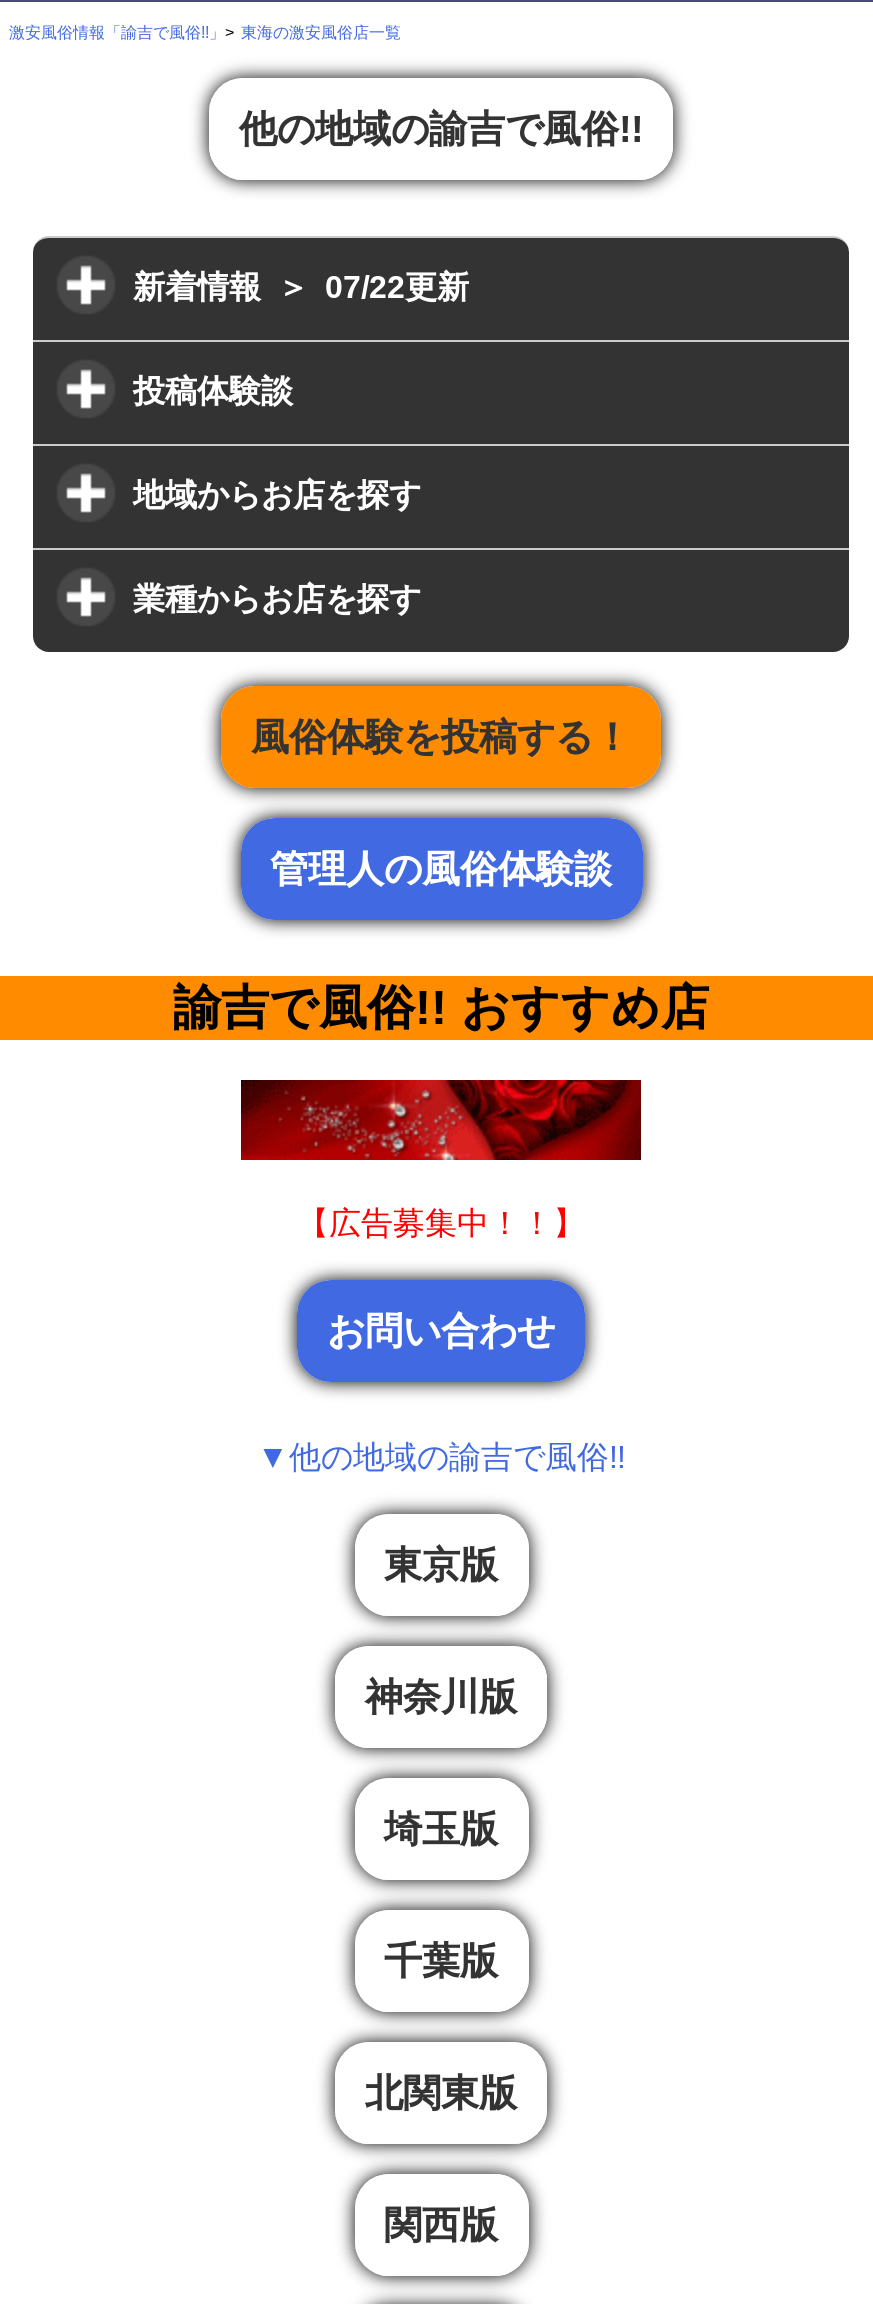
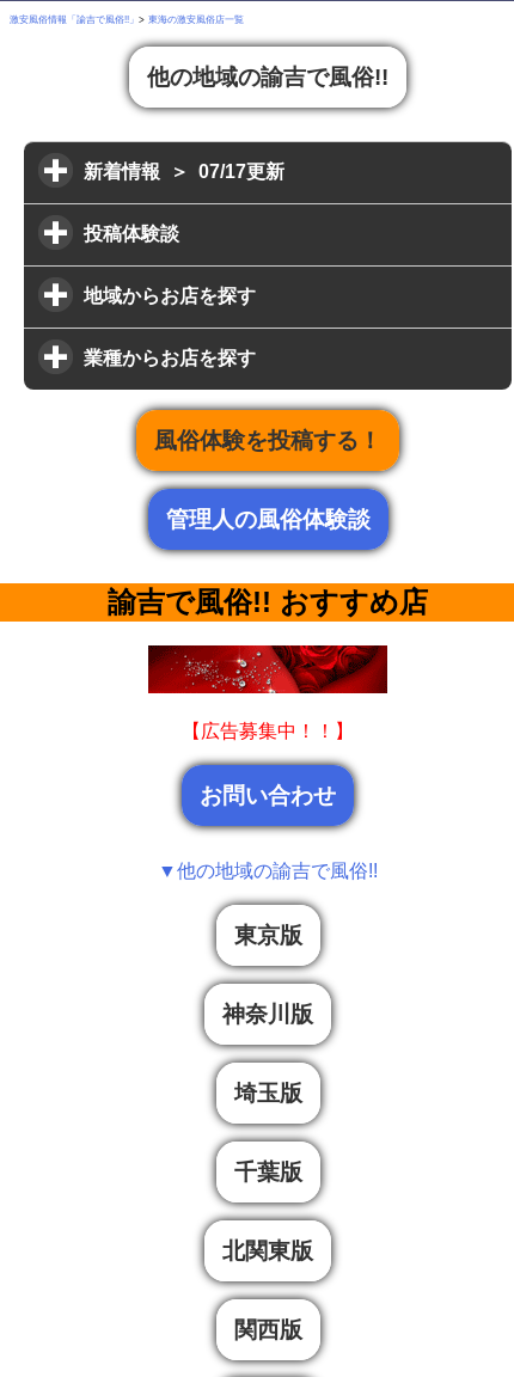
[133,270,469,304] 新着情報 ＞ 07/22更新 -> [84,161,284,182] 新着情報 ＞ 07/17更新

